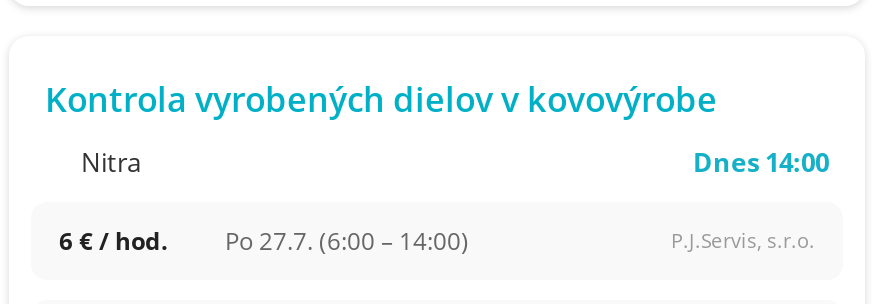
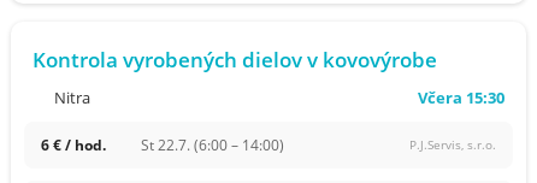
[693,143,829,179] Dnes 14:00 -> [418,86,504,108] Včera 15:30
[59,224,469,258] 6 € / hod. Po 27.7. (6:00 – 14:00) -> [41,135,284,155] 6 € / hod. St 22.7. (6:00 – 14:00)

